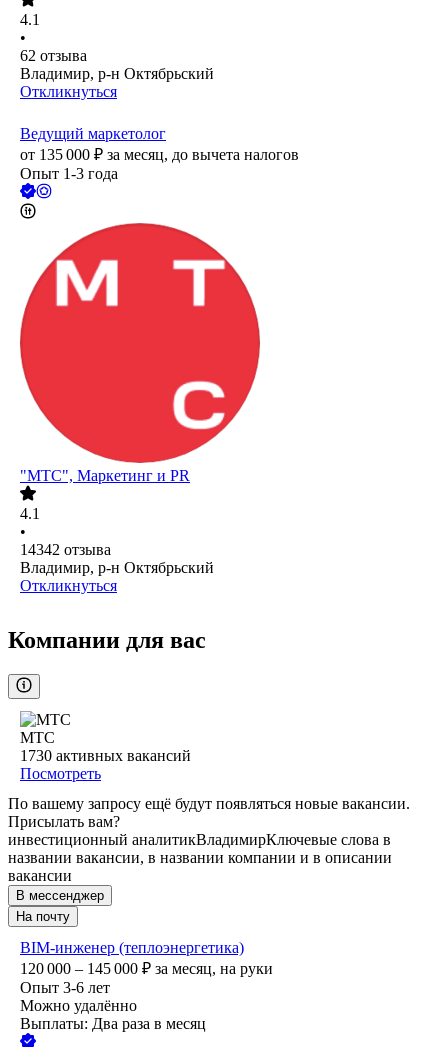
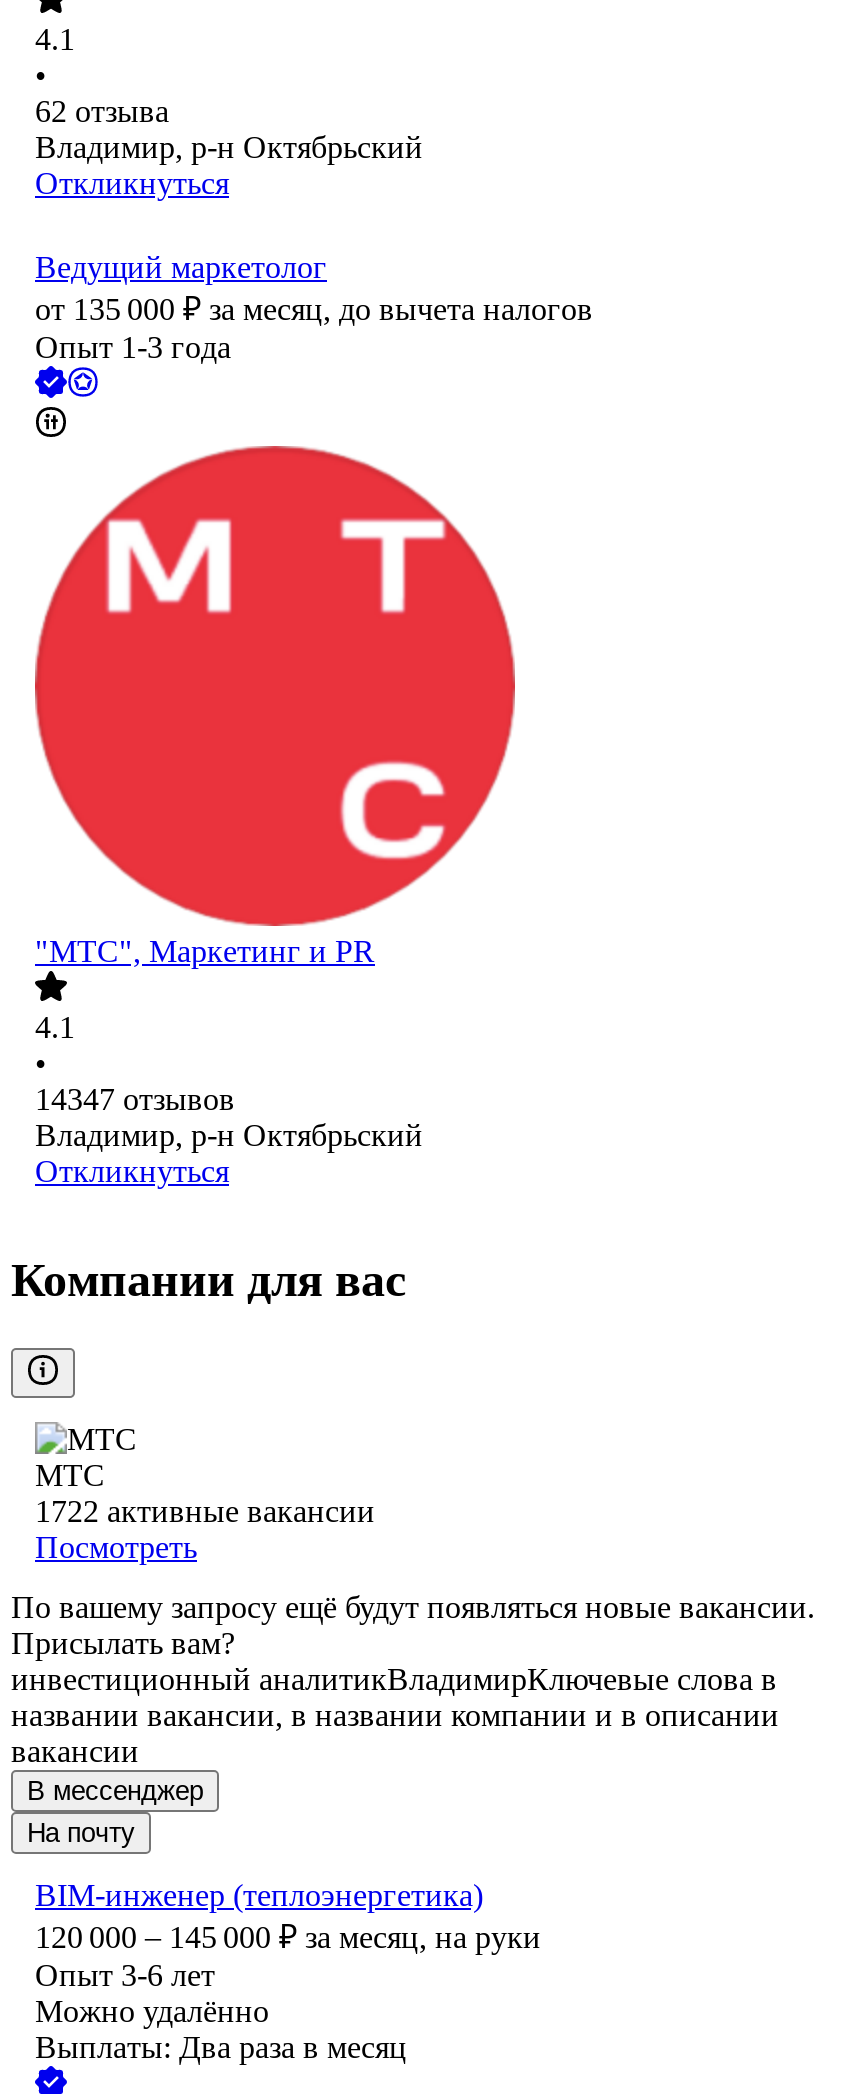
[20,541,111,558] 14342 отзыва -> [35,1083,235,1117] 14347 отзывов
[20,747,191,764] 1730 активных вакансий -> [35,1495,375,1529] 1722 активные вакансии

